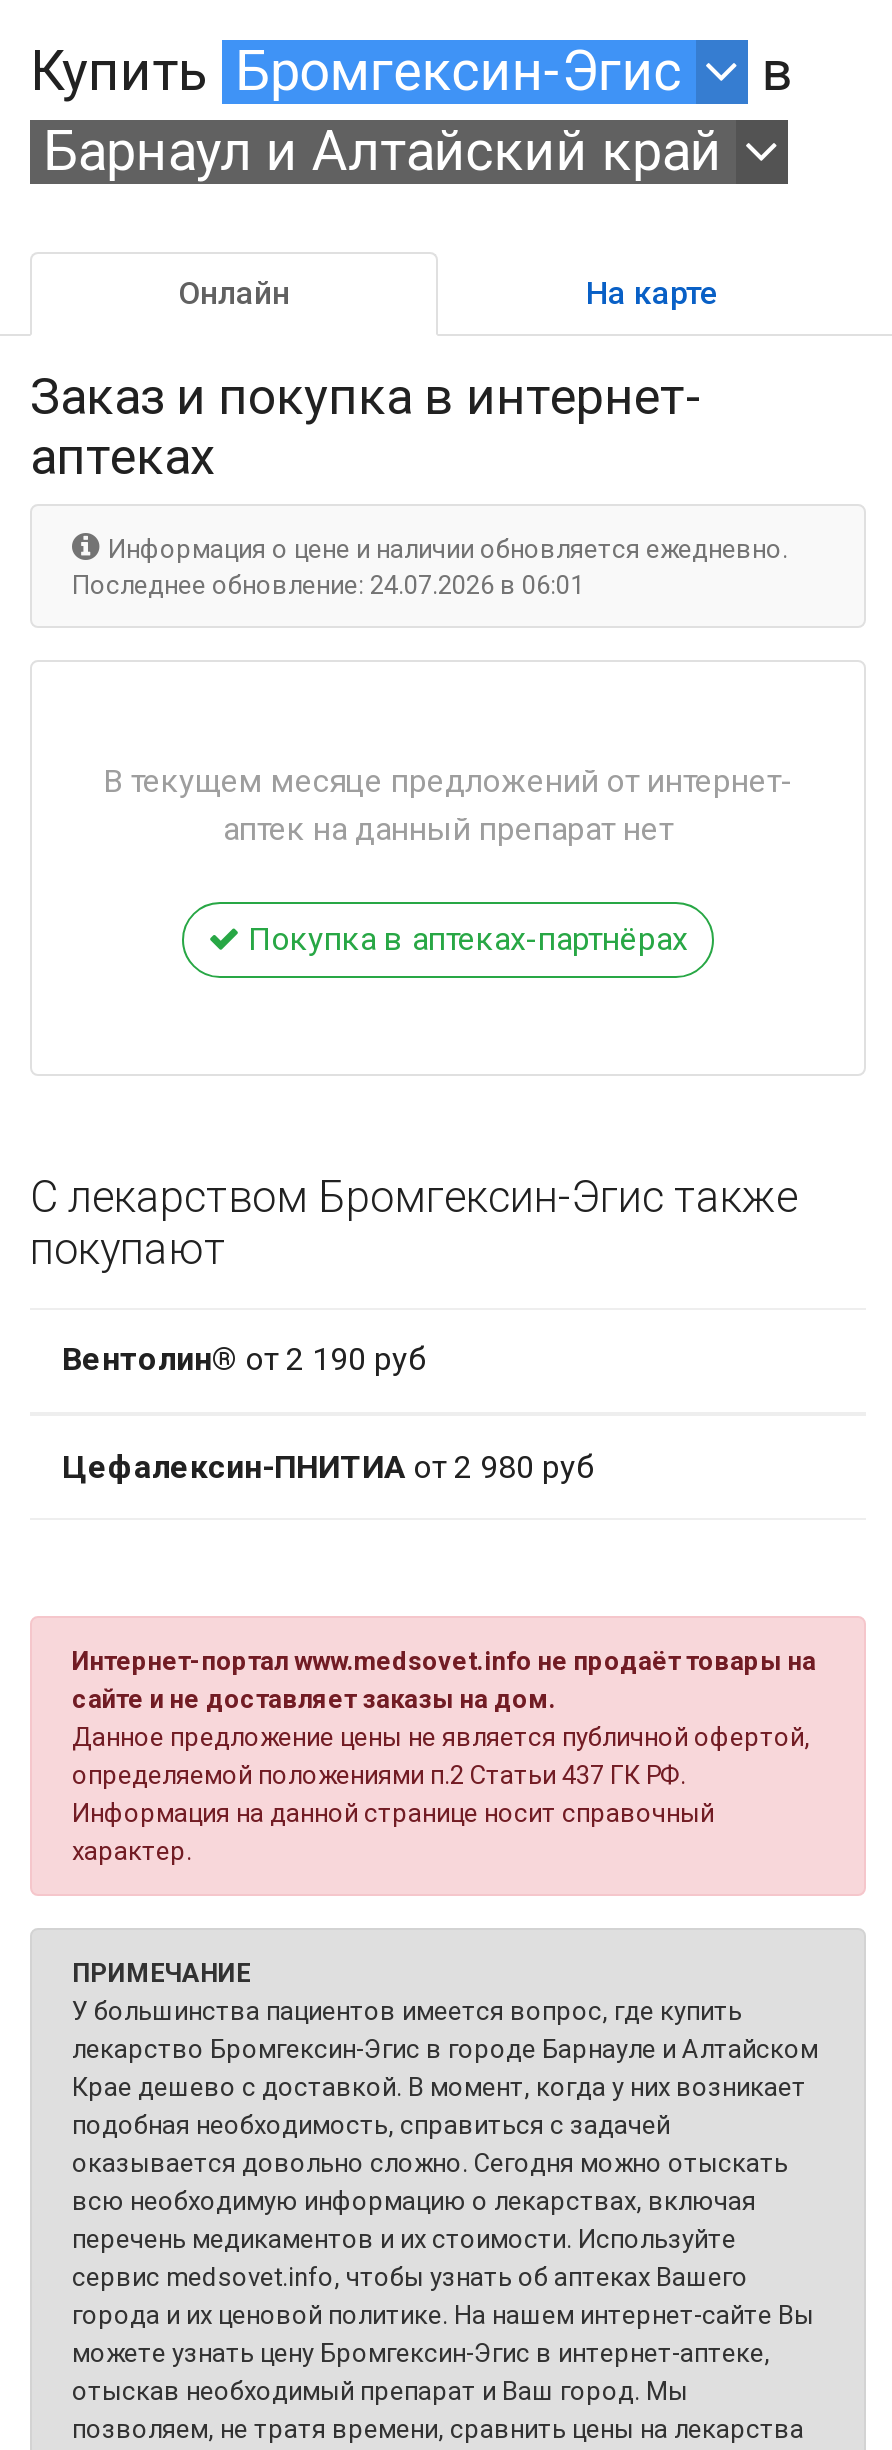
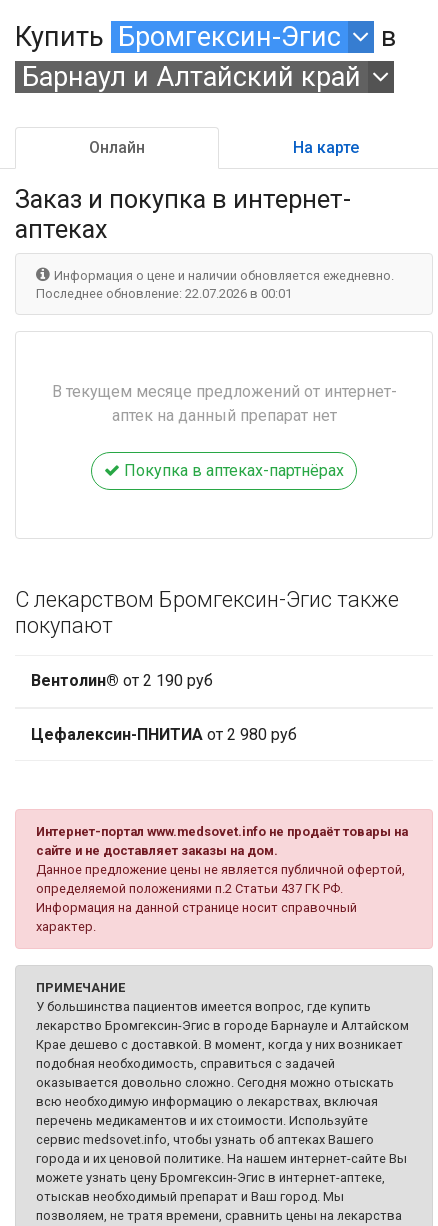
[72,570,584,600] Последнее обновление: 24.07.2026 в 06:01 -> [36,286,292,301] Последнее обновление: 22.07.2026 в 00:01

